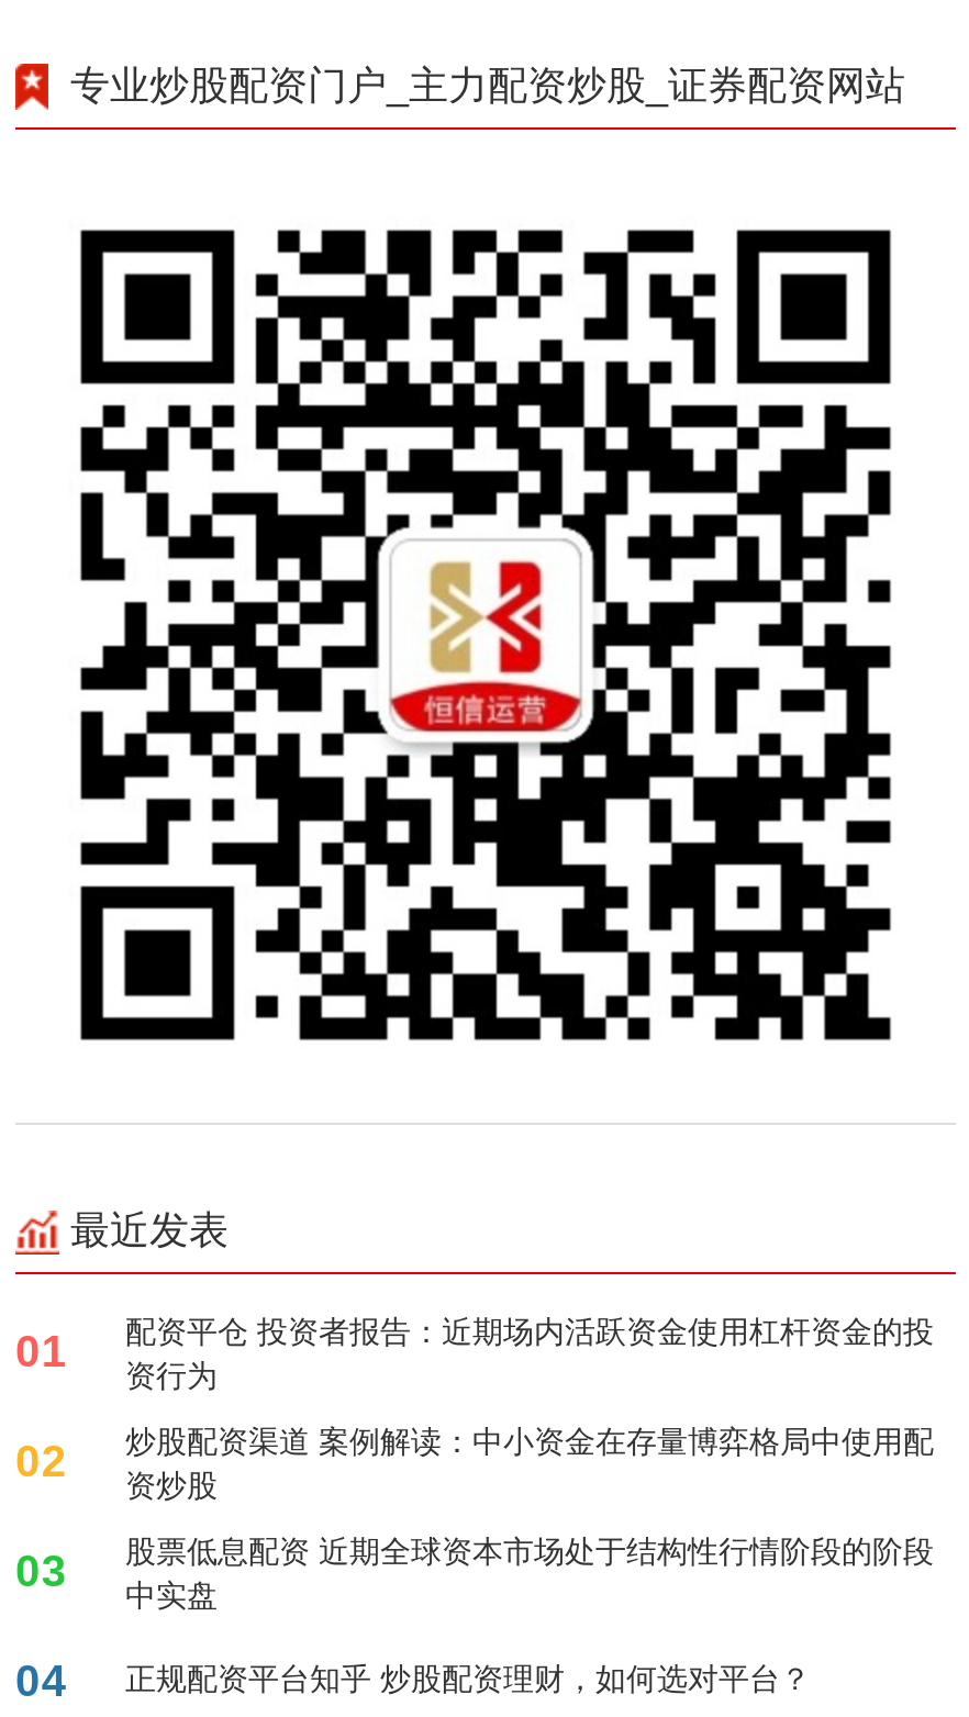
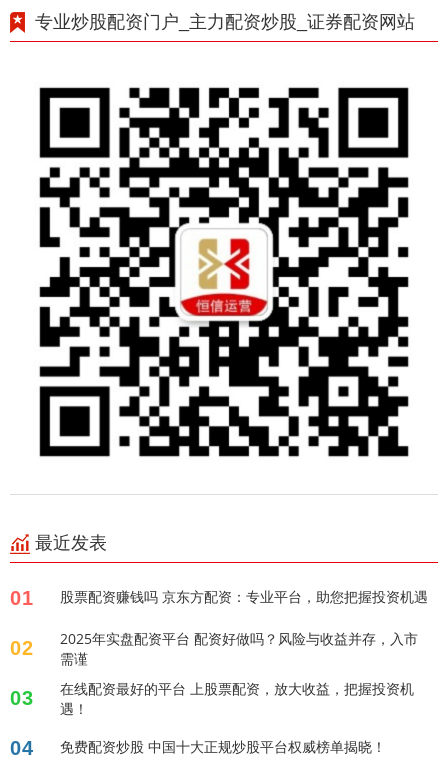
[125,1308,934,1394] 配资平仓 投资者报告：近期场内活跃资金使用杠杆资金的投 | 资行为 -> [60,586,428,605] 股票配资赚钱吗 京东方配资：专业平台，助您把握投资机遇
[125,1418,934,1504] 炒股配资渠道 案例解读：中小资金在存量博弈格局中使用配 | 资炒股 -> [60,628,418,667] 2025年实盘配资平台 配资好做吗？风险与收益并存，入市 | 需谨
[125,1528,934,1614] 股票低息配资 近期全球资本市场处于结构性行情阶段的阶段 | 中实盘 -> [60,678,414,717] 在线配资最好的平台 上股票配资，放大收益，把握投资机 | 遇！
[125,1655,811,1697] 正规配资平台知乎 炒股配资理财，如何选对平台？ -> [60,736,386,755] 免费配资炒股 中国十大正规炒股平台权威榜单揭晓！

